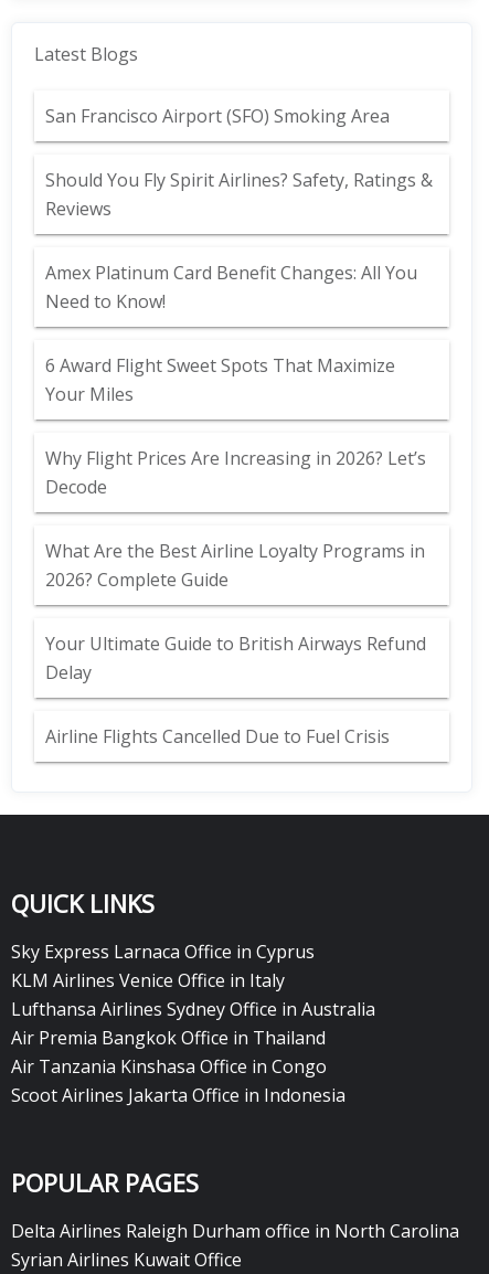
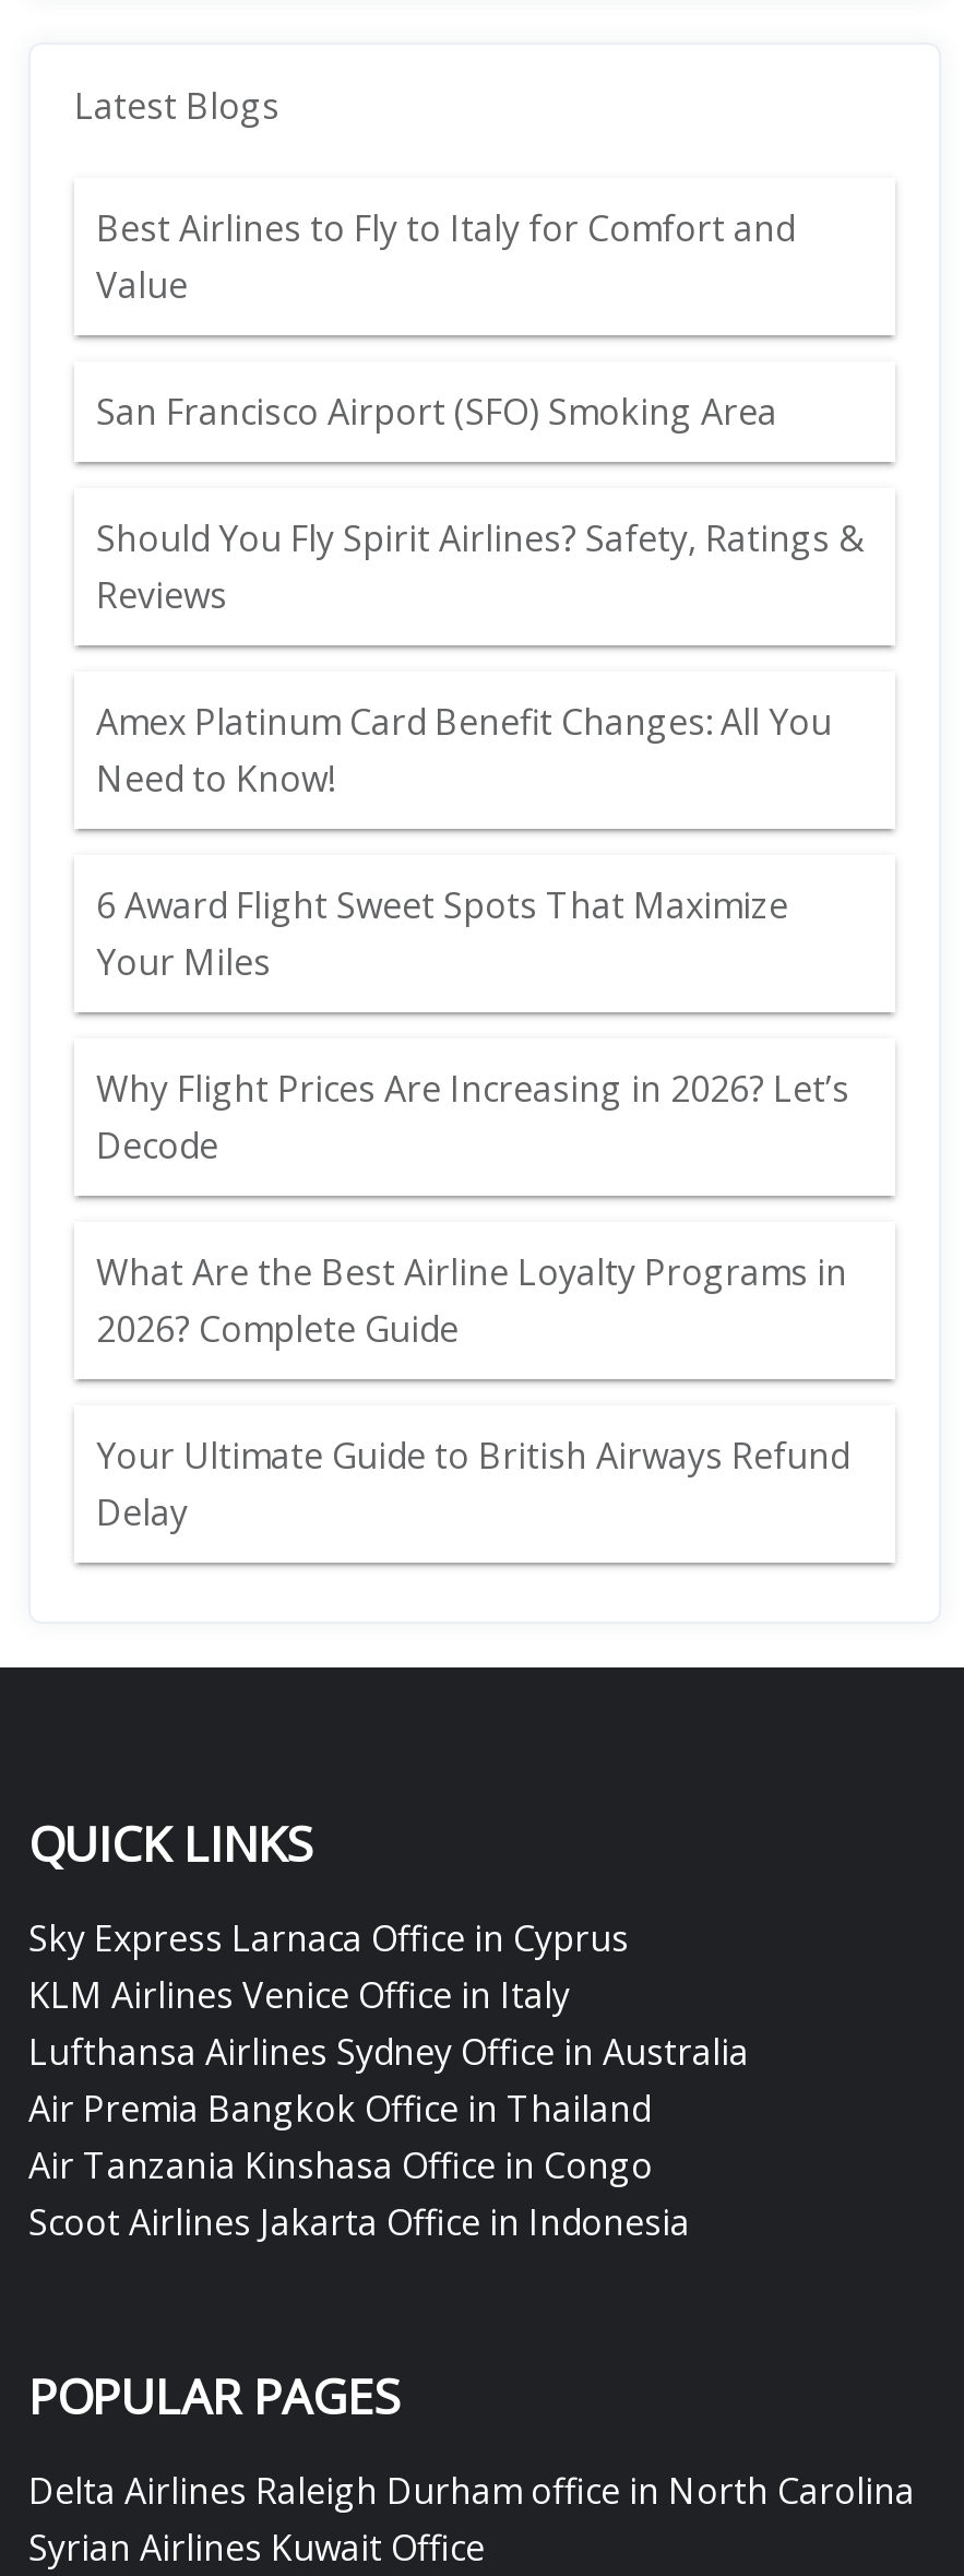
none -> [96,204,795,309] Best Airlines to Fly to Italy for Comfort and | Value
moved [45,104,433,684] -> [96,388,862,1536]: San Francisco Airport (SFO) Smoking Area | Should You Fly Spirit Airlines? Safety, Ratings & | Reviews | ... | Your Ultimate Guide to British Airways Refund | Delay
[45,724,390,749] Airline Flights Cancelled Due to Fuel Crisis -> none

